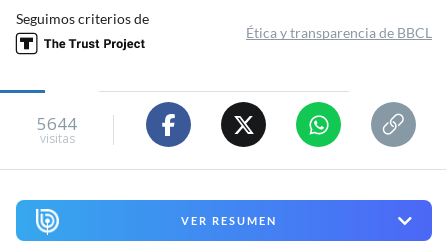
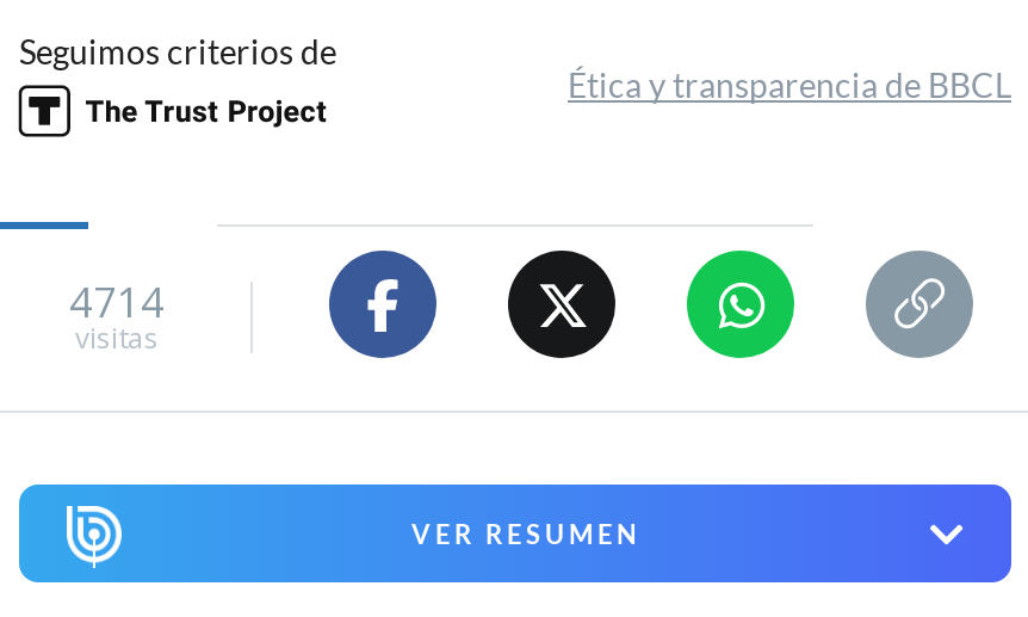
[37,112,77,135] 5644 -> [69,274,165,329] 4714

